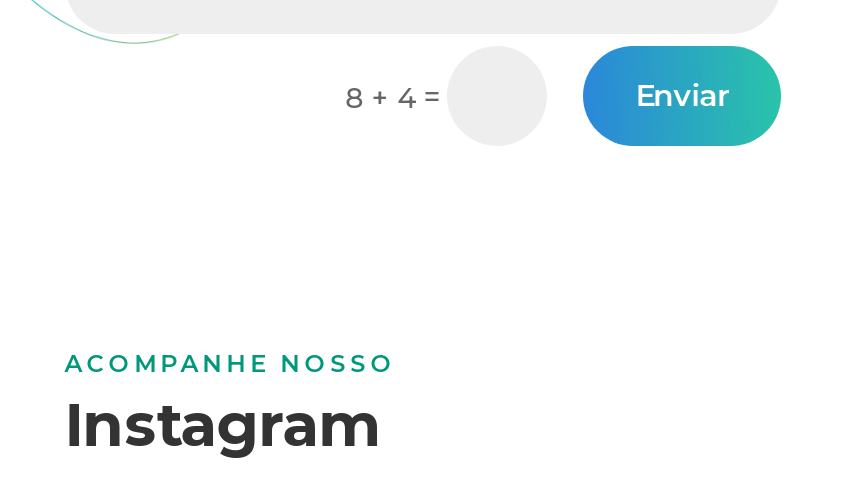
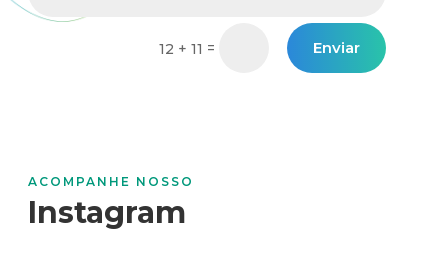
[345,78,447,116] 8 + 4 = -> [159,39,219,58] 12 + 11 =

